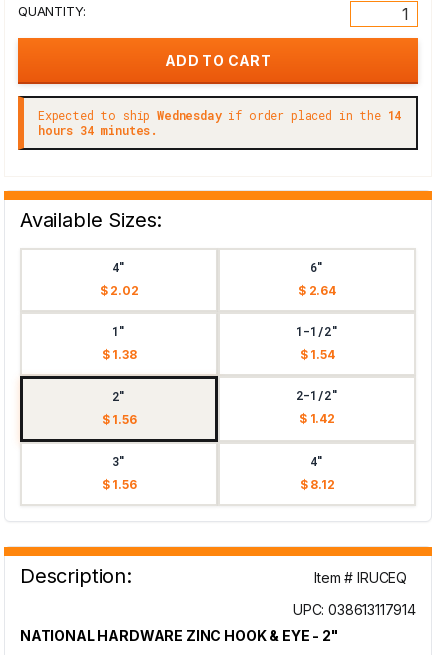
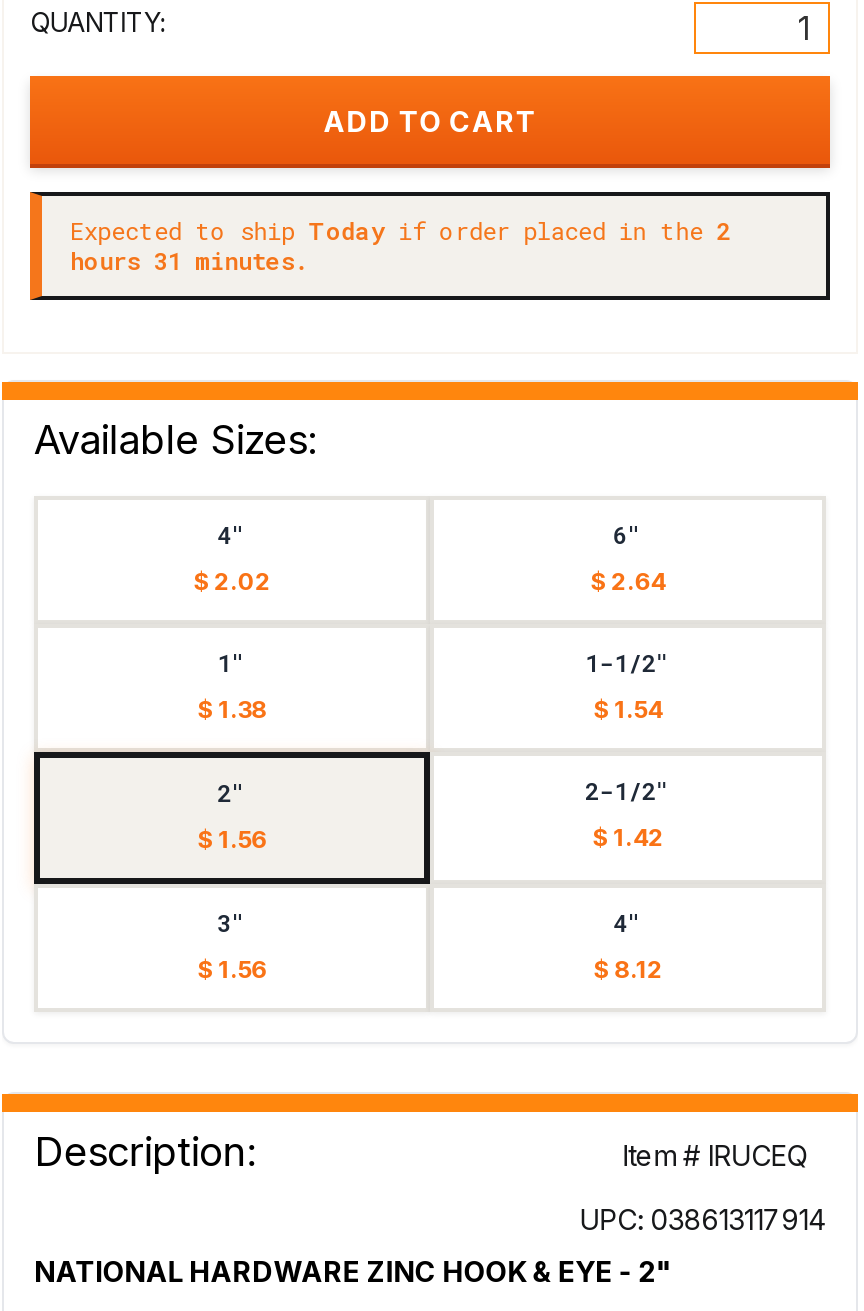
[38,107,401,123] Expected to ship Wednesday if order placed in the 14 -> [70,214,730,246] Expected to ship Today if order placed in the 2
[38,122,158,138] hours 34 minutes. -> [70,244,310,276] hours 31 minutes.

